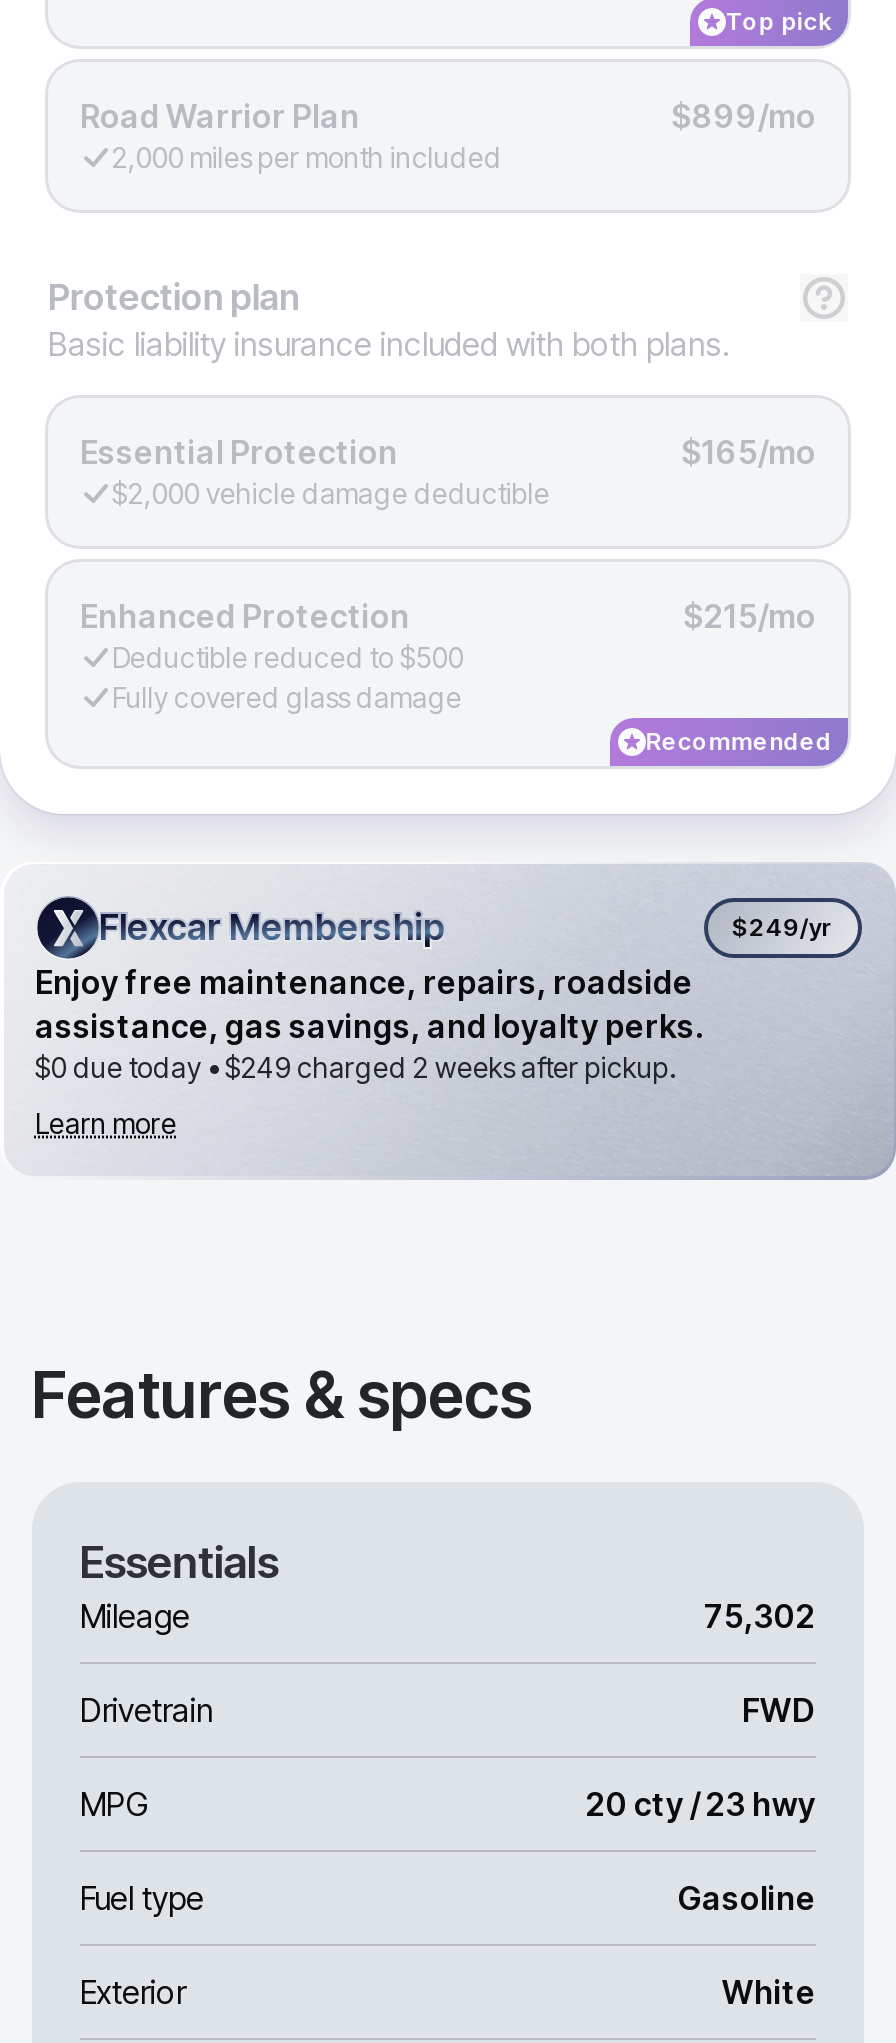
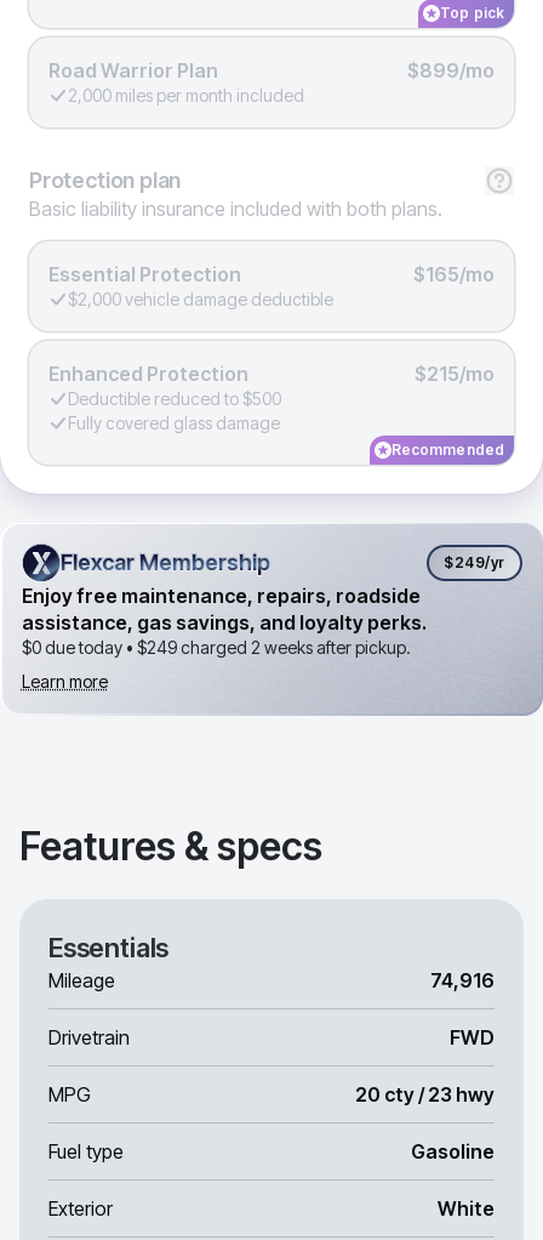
[704,1596,816,1636] 75,302 -> [430,968,495,992] 74,916

